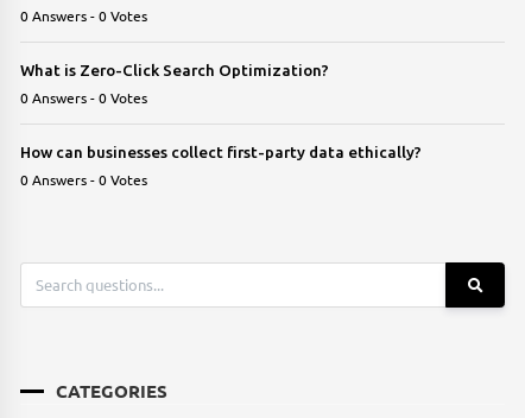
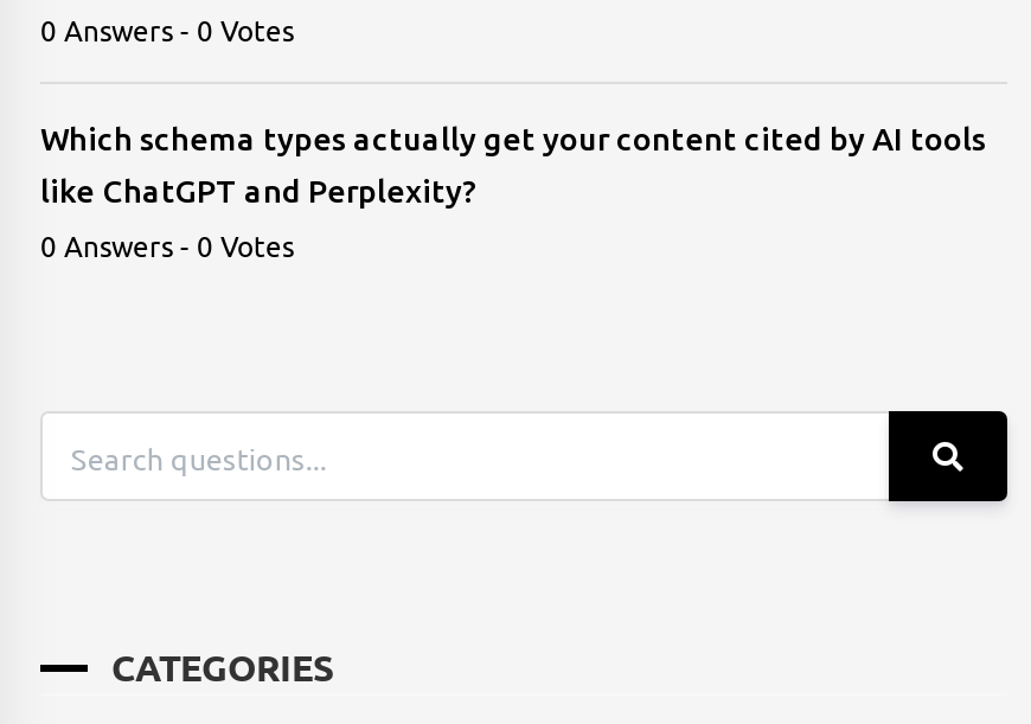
[20,62,329,107] What is Zero-Click Search Optimization? | 0 Answers - 0 Votes -> [40,122,986,158] Which schema types actually get your content cited by AI tools
[20,143,422,161] How can businesses collect first-party data ethically? -> [40,174,476,210] like ChatGPT and Perplexity?

